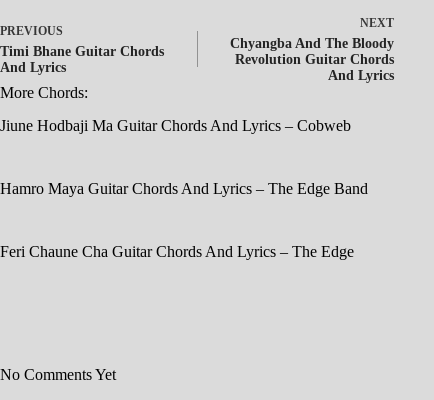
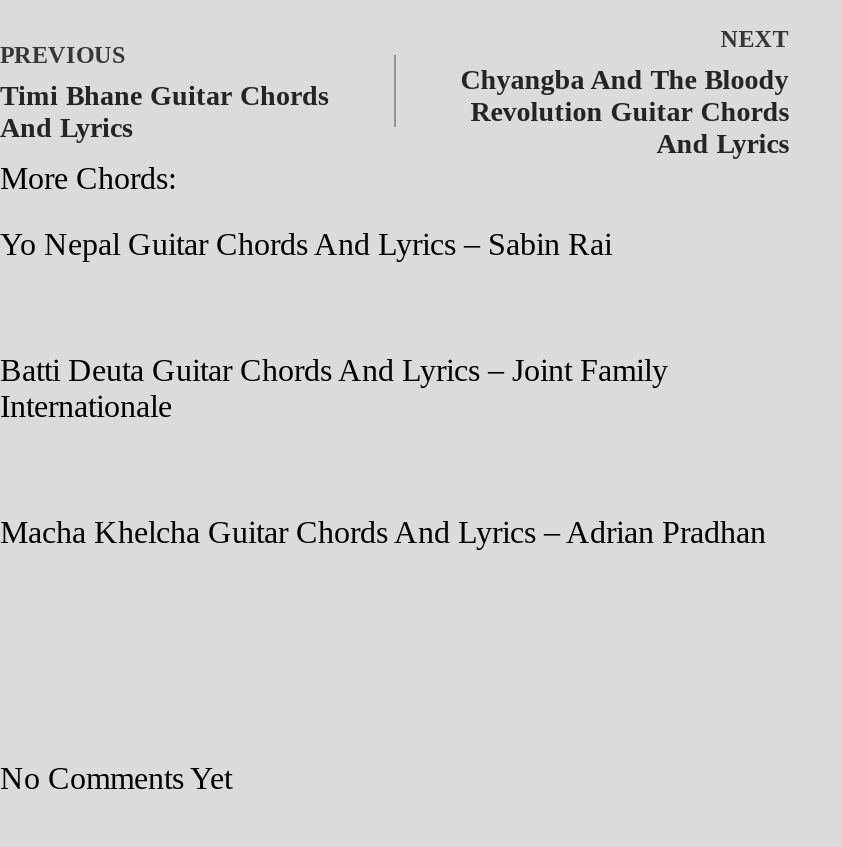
[0,117,351,134] Jiune Hodbaji Ma Guitar Chords And Lyrics – Cobweb -> [0,227,612,261] Yo Nepal Guitar Chords And Lyrics – Sabin Rai
[0,180,368,197] Hamro Maya Guitar Chords And Lyrics – The Edge Band -> [0,353,668,423] Batti Deuta Guitar Chords And Lyrics – Joint Family | Internationale
[0,243,354,260] Feri Chaune Cha Guitar Chords And Lyrics – The Edge -> [0,515,766,549] Macha Khelcha Guitar Chords And Lyrics – Adrian Pradhan

